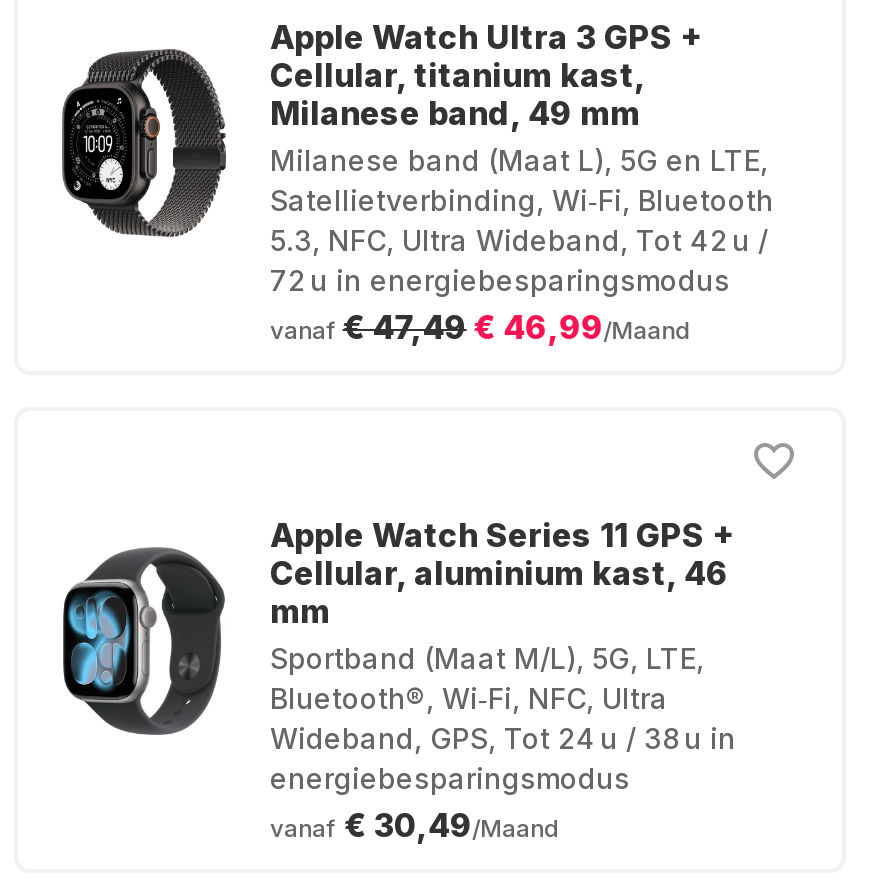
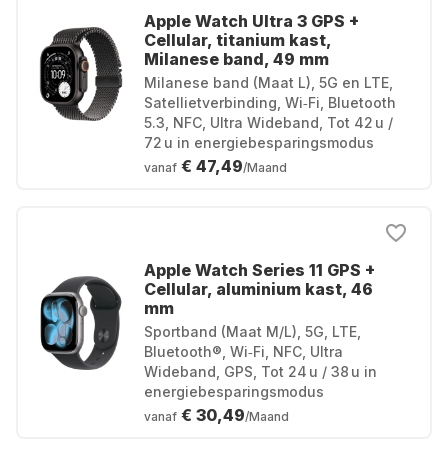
[270,307,691,347] vanaf € 47,49 € 46,99/Maand -> [144,156,287,176] vanaf € 47,49/Maand

